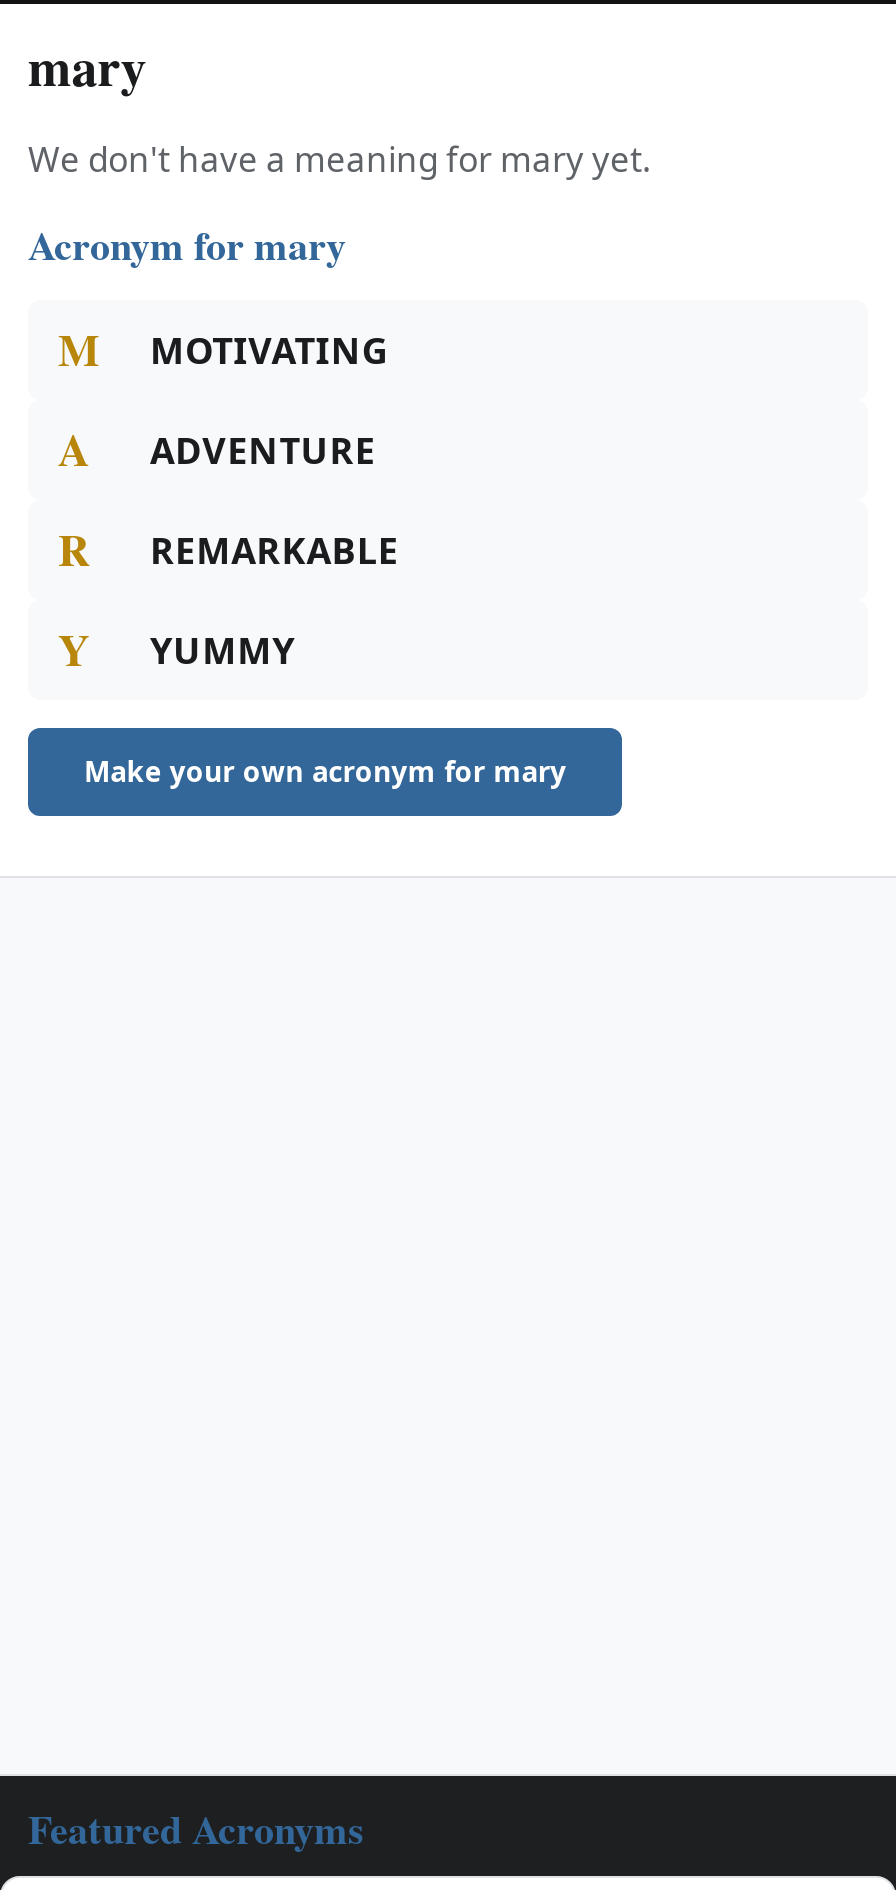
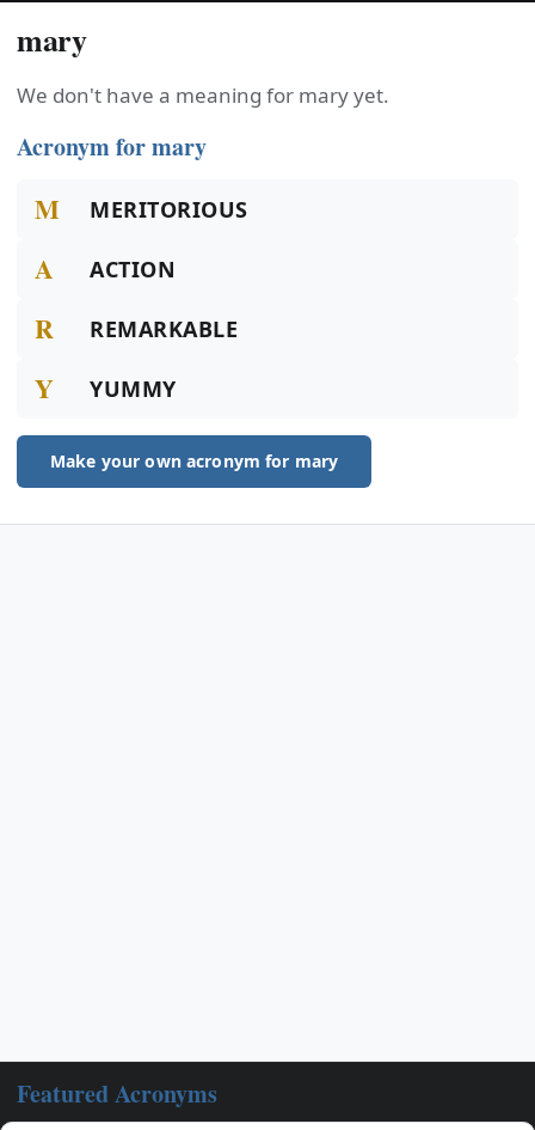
[150,326,389,374] MOTIVATING -> [90,195,248,224] MERITORIOUS
[150,426,376,474] ADVENTURE -> [90,255,176,283] ACTION

